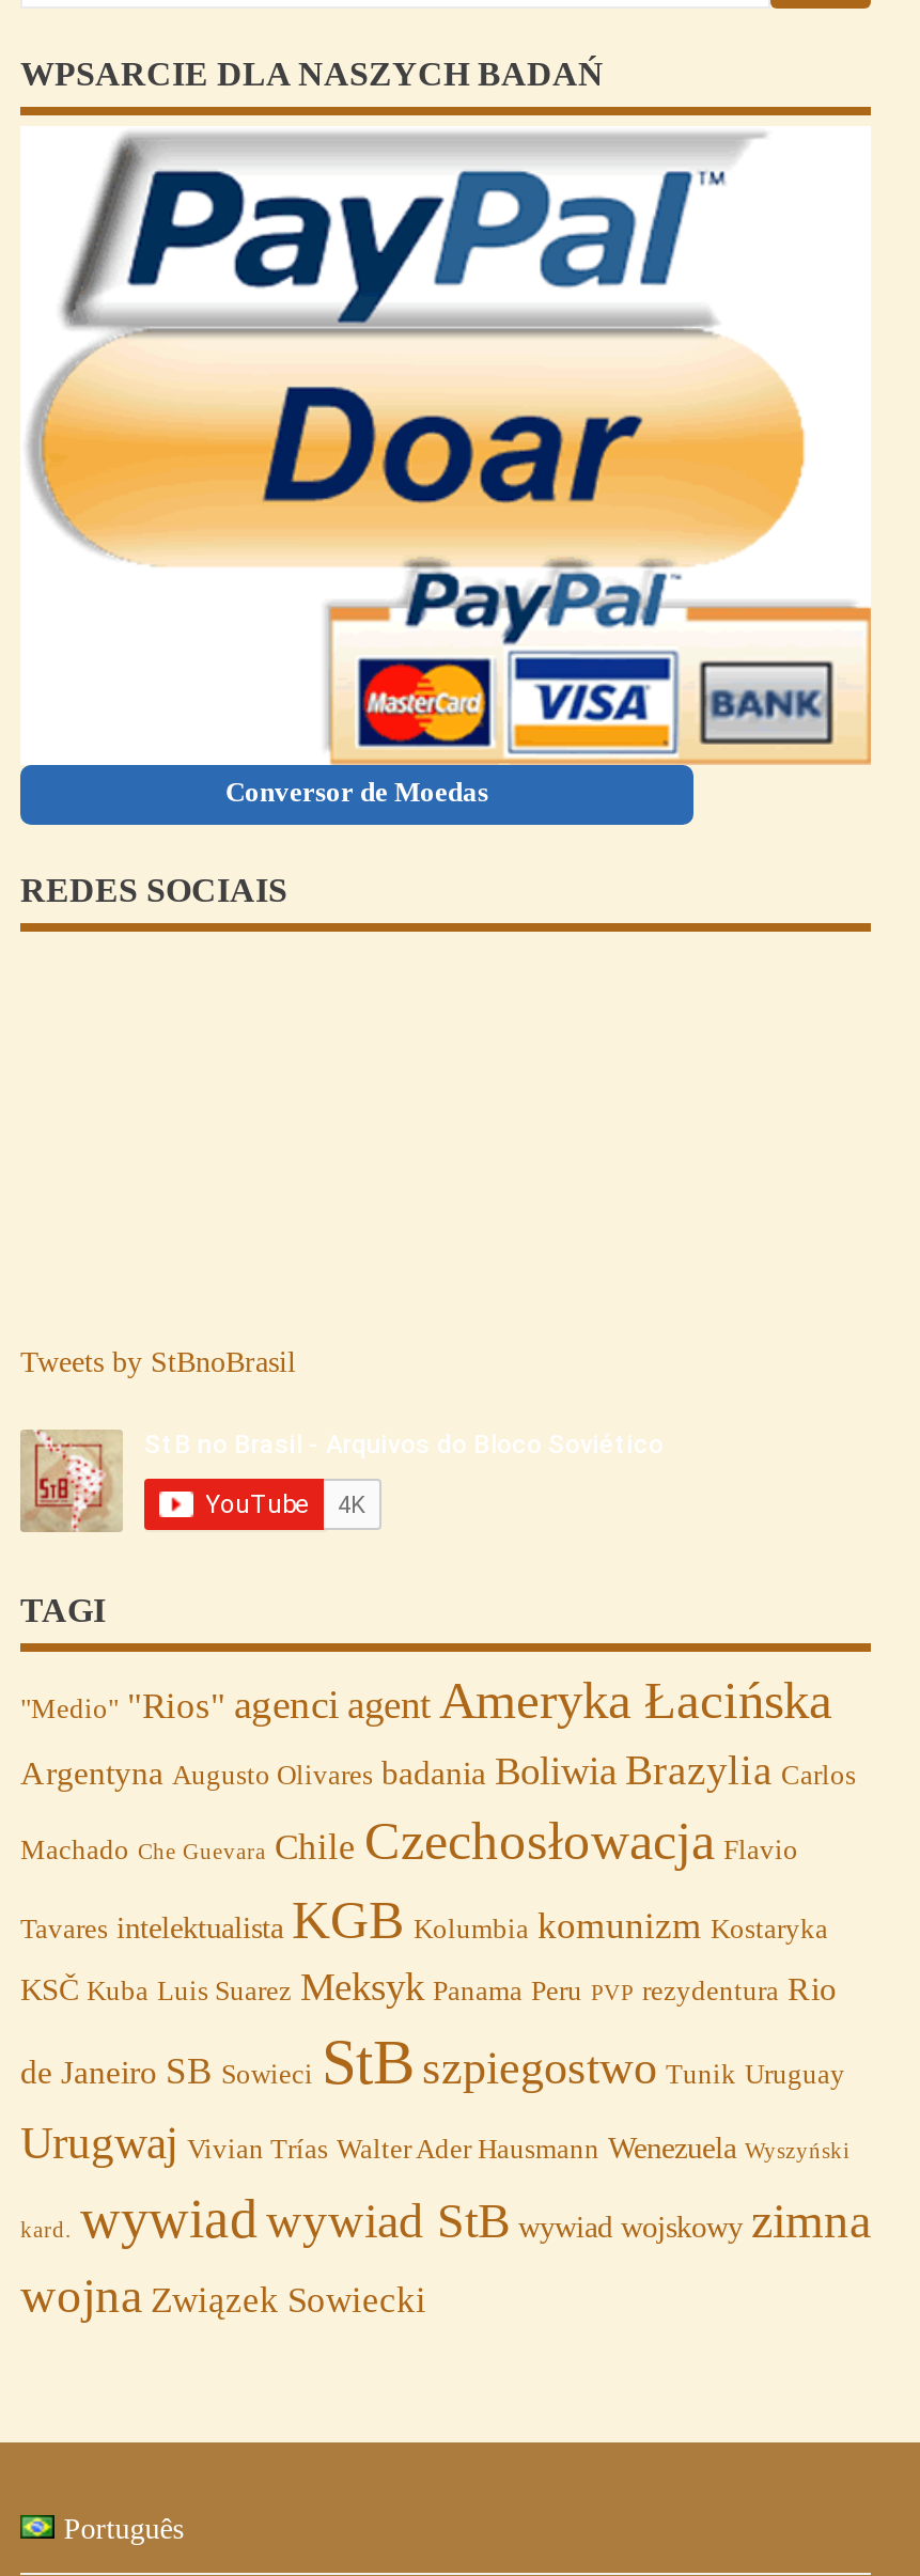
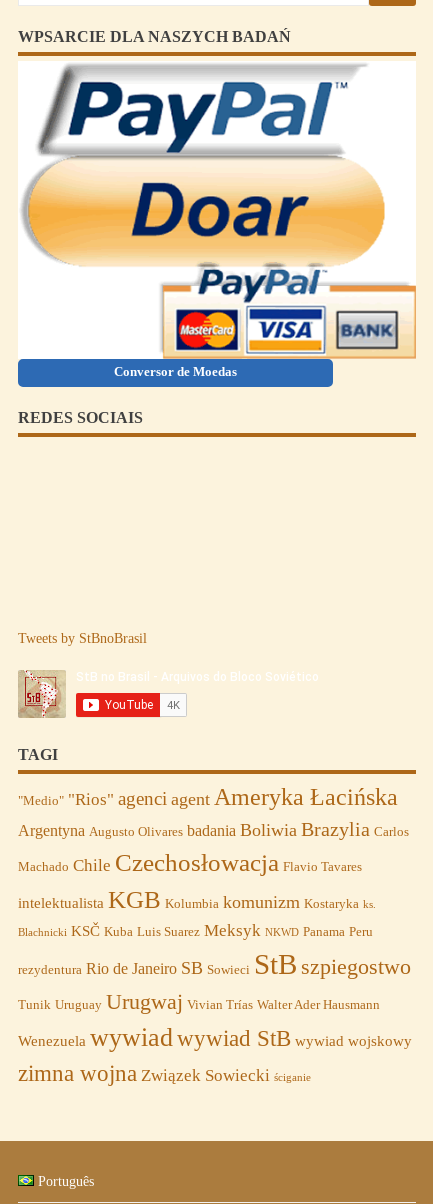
[20,1812,871,2323] Machado Che Guevara Chile Czechosłowacja Flavio | Tavares intelektualista KGB Kolumbia komunizm Kostaryka | KSČ Kuba Luis Suarez Meksyk Panama Peru PVP rezydentura Rio | de Janeiro SB Sowieci StB szpiegostwo Tunik Uruguay | Urugwaj Vivian Trías Walter Ader Hausmann Wenezuela Wyszyński | kard. wywiad wywiad StB wywiad wojskowy zimna | wojna Związek Sowiecki -> [18,849,412,1086] Machado Chile Czechosłowacja Flavio Tavares | intelektualista KGB Kolumbia komunizm Kostaryka ks. | Blachnicki KSČ Kuba Luis Suarez Meksyk NKWD Panama Peru | rezydentura Rio de Janeiro SB Sowieci StB szpiegostwo | Tunik Uruguay Urugwaj Vivian Trías Walter Ader Hausmann | Wenezuela wywiad wywiad StB wywiad wojskowy | zimna wojna Związek Sowiecki ściganie

